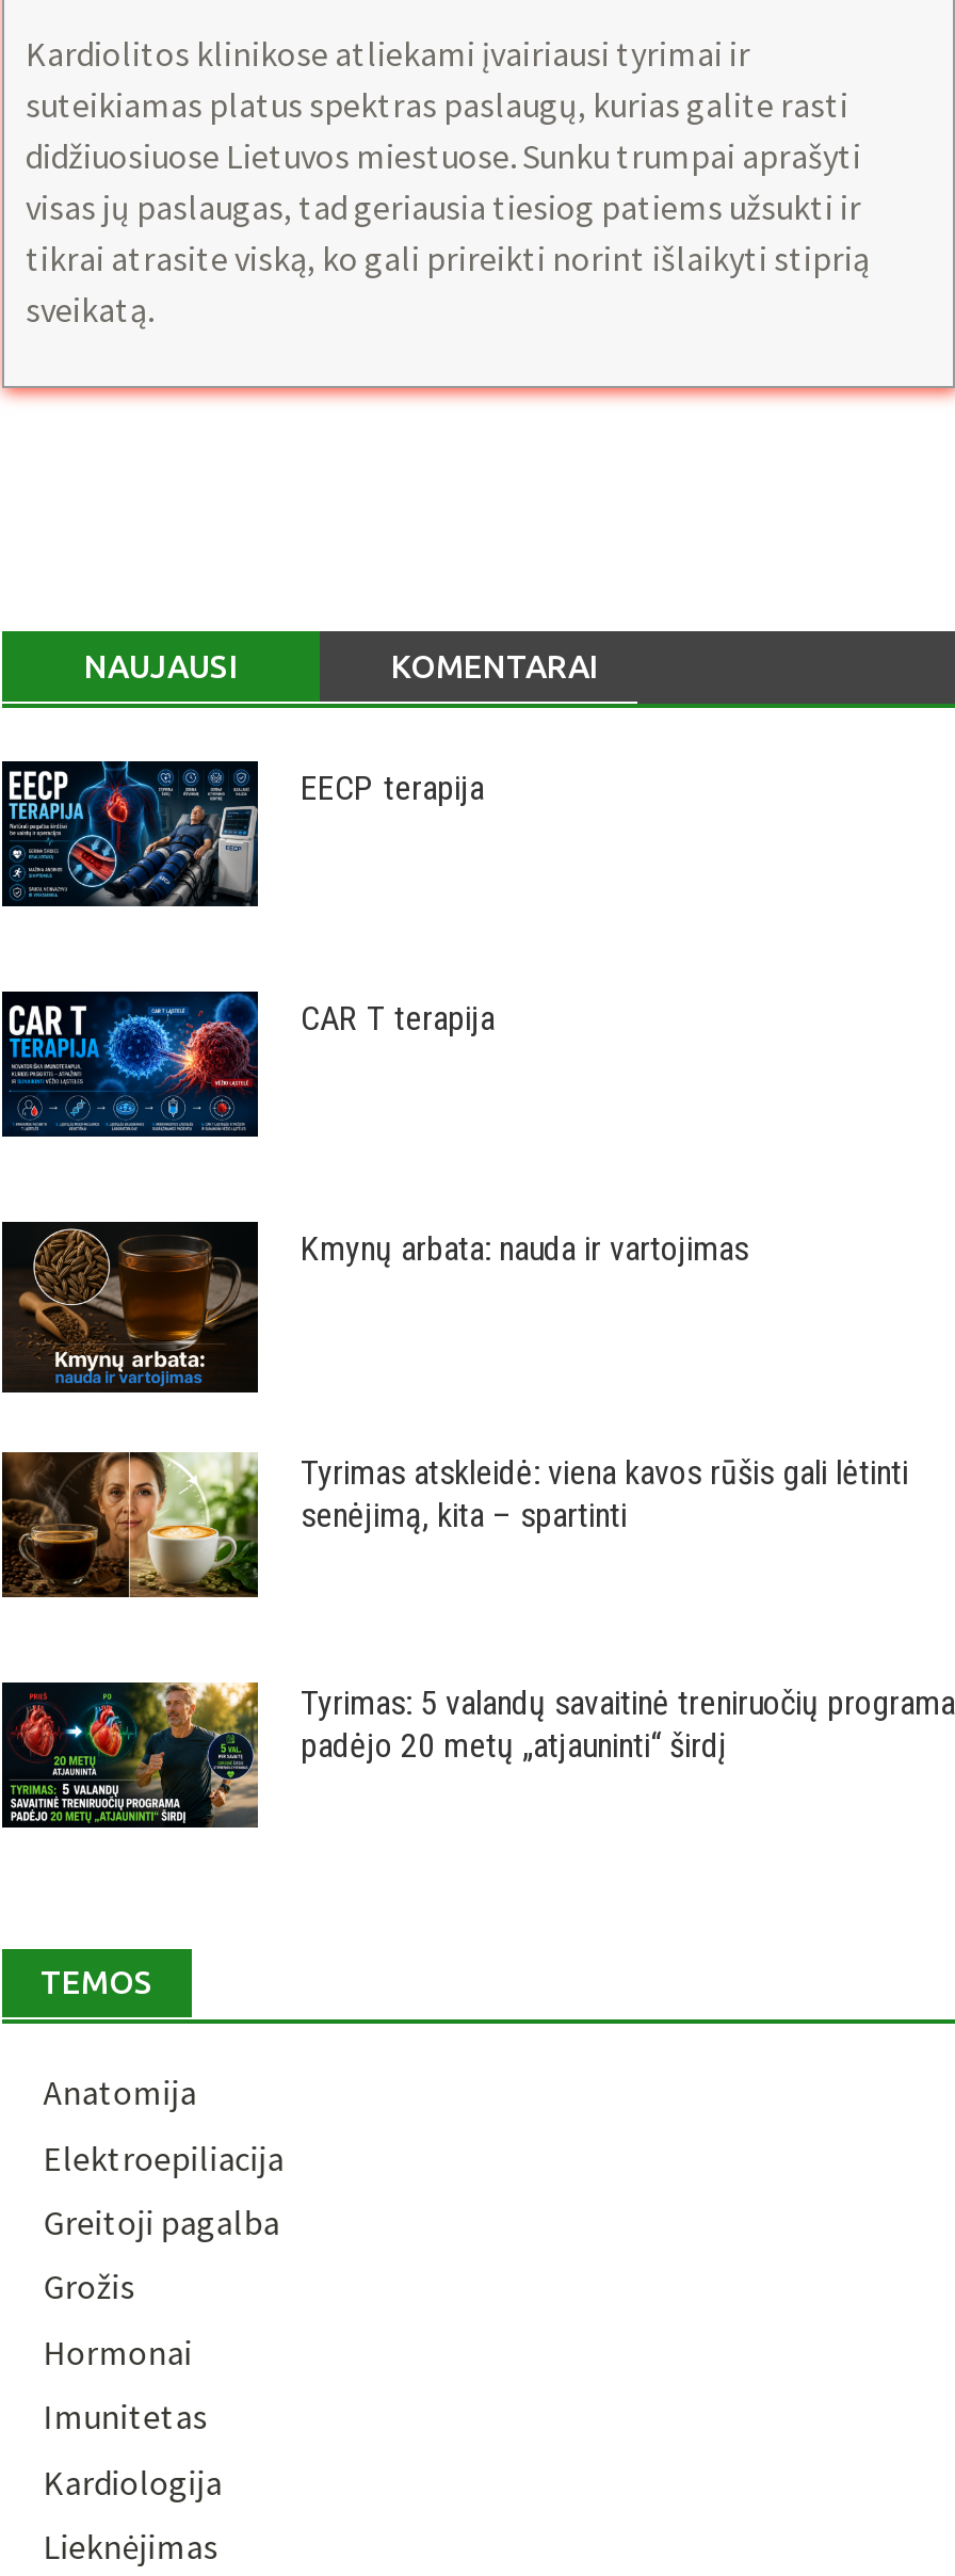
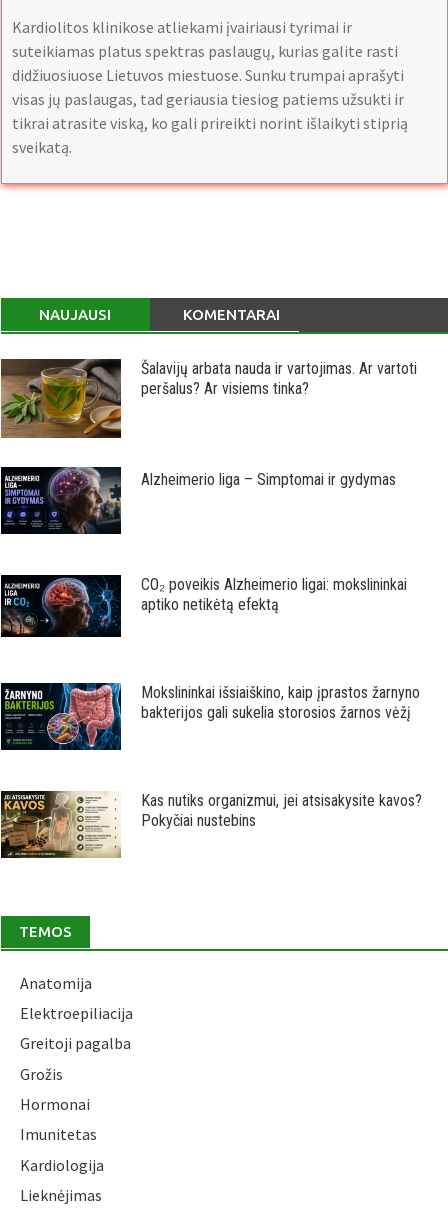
[6,758,484,931] [image] | EECP terapija -> [3,358,417,439] [image] | Šalavijų arbata nauda ir vartojimas. Ar vartoti | peršalus? Ar visiems tinka?
[6,988,495,1140] [image] | CAR T terapija -> [3,466,396,535] [image] | Alzheimerio liga – Simptomai ir gydymas
[6,1219,748,1396] [image] | Kmynų arbata: nauda ir vartojimas -> [3,574,407,655] [image] | CO₂ poveikis Alzheimerio ligai: mokslininkai | aptiko netikėtą efektą
[6,1449,908,1600] [image] | Tyrimas atskleidė: viena kavos rūšis gali lėtinti | senėjimą, kita – spartinti -> [3,682,420,751] [image] | Mokslininkai išsiaiškino, kaip įprastos žarnyno | bakterijos gali sukelia storosios žarnos vėžį
[6,1679,955,1831] [image] | Tyrimas: 5 valandų savaitinė treniruočių programa | padėjo 20 metų „atjauninti“ širdį -> [3,790,422,859] [image] | Kas nutiks organizmui, jei atsisakysite kavos? | Pokyčiai nustebins

